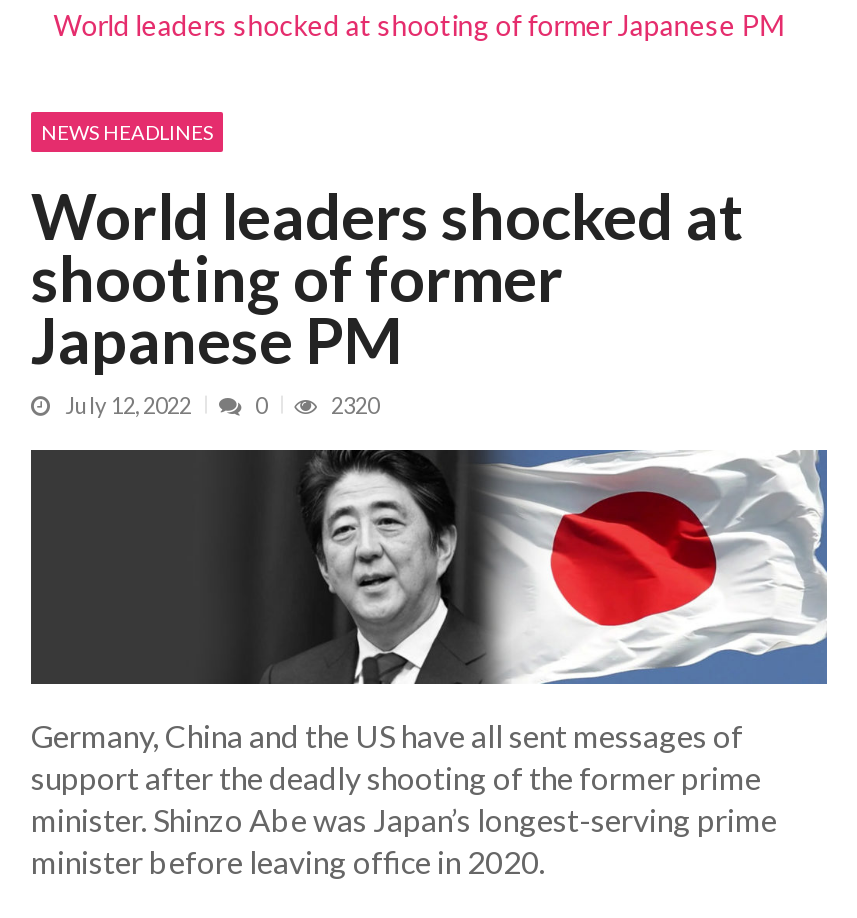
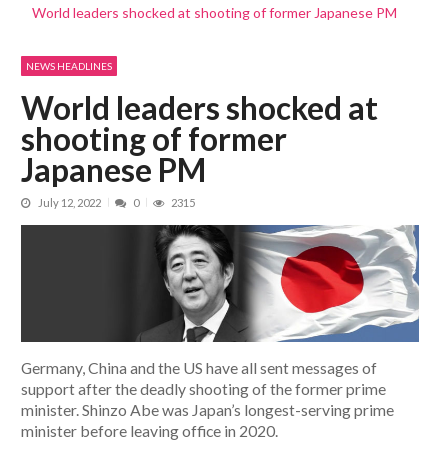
[331,391,379,417] 2320 -> [171,196,195,209] 2315

